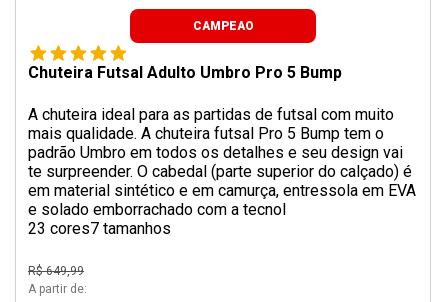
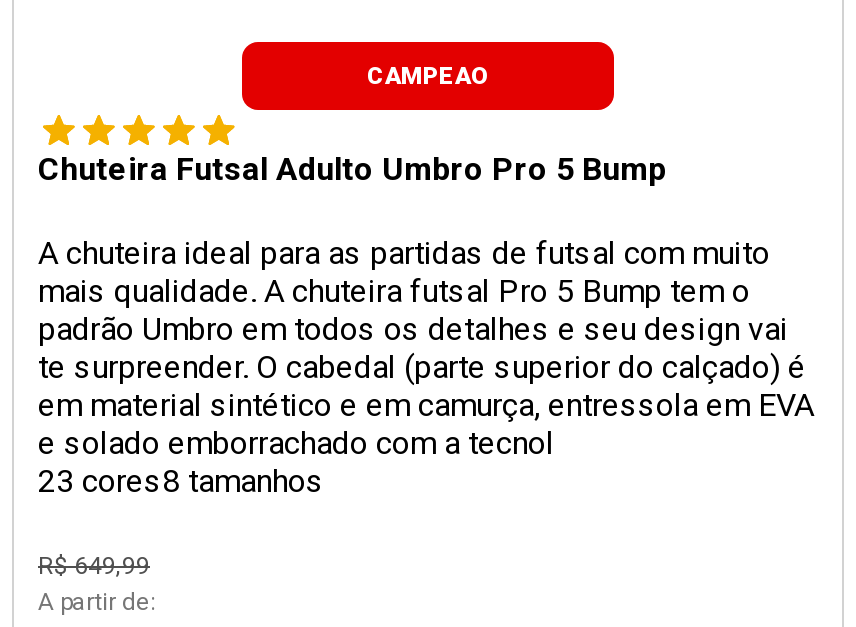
[28,219,171,238] 23 cores7 tamanhos -> [38,462,324,500] 23 cores8 tamanhos

